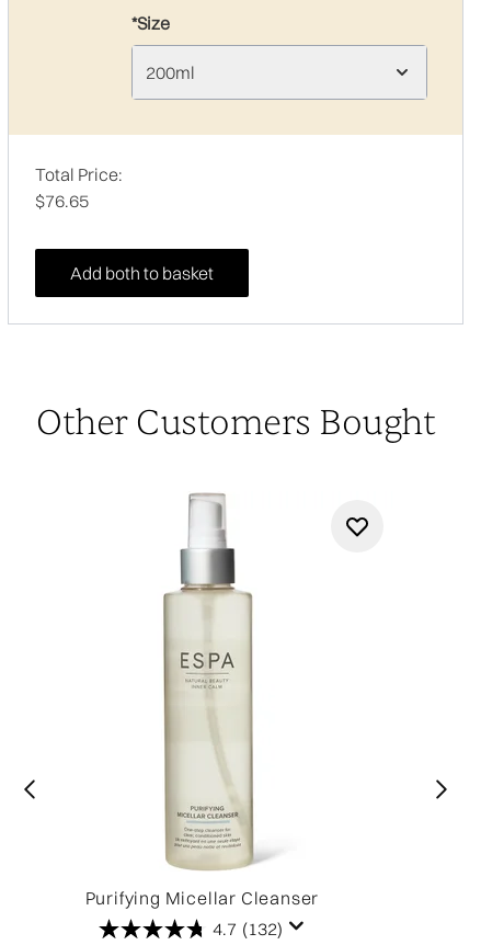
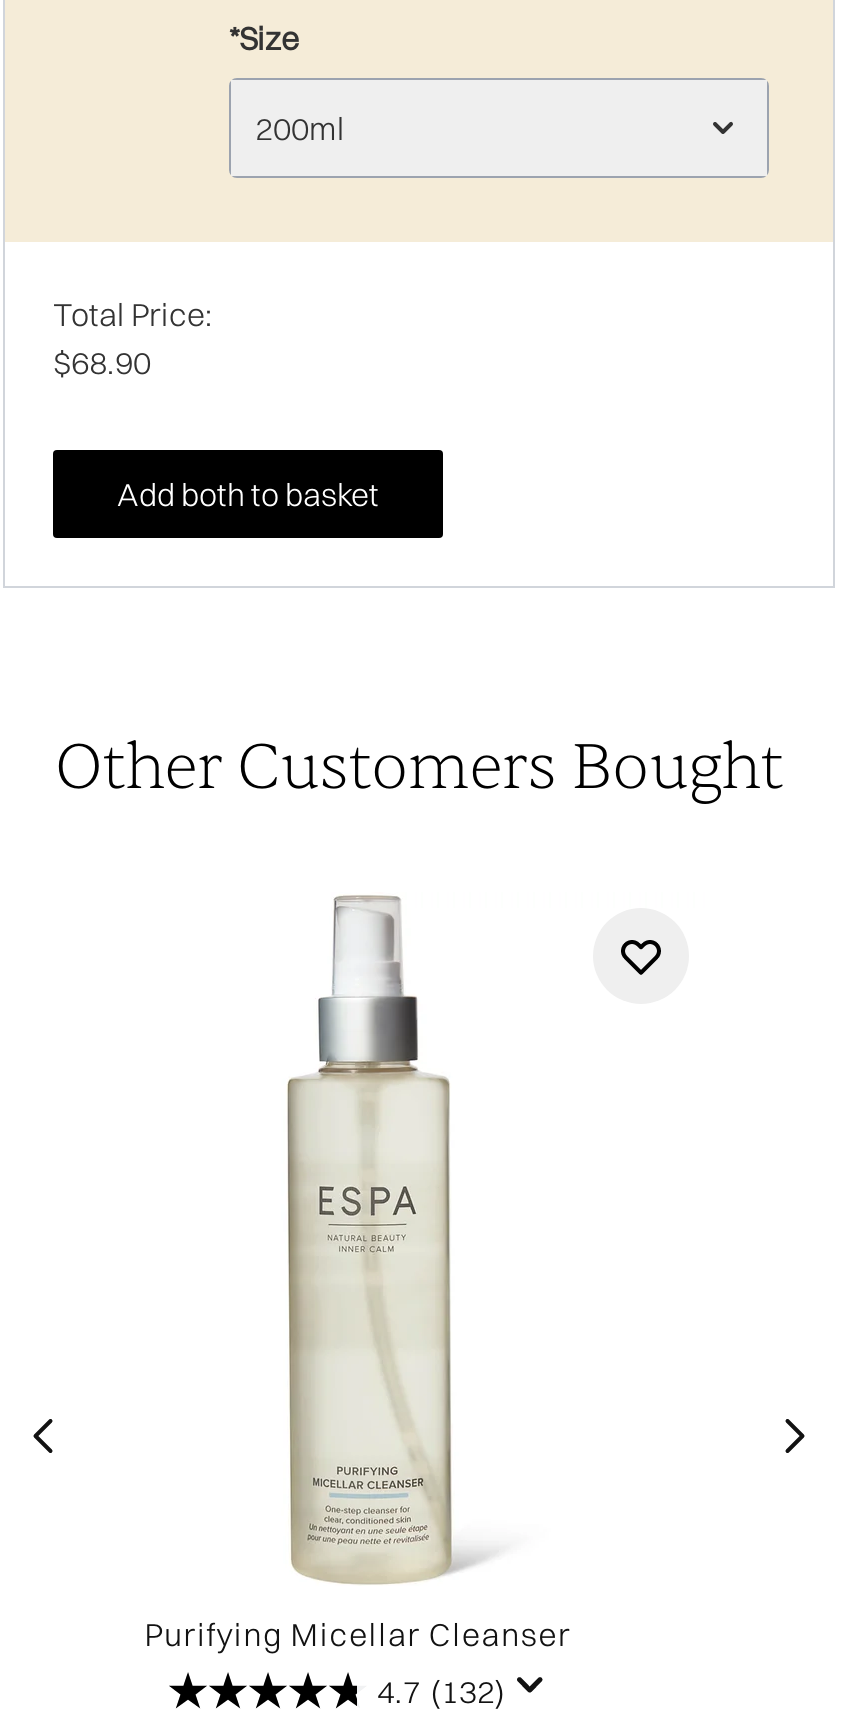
[35,190,89,212] $76.65 -> [53,342,151,382] $68.90

